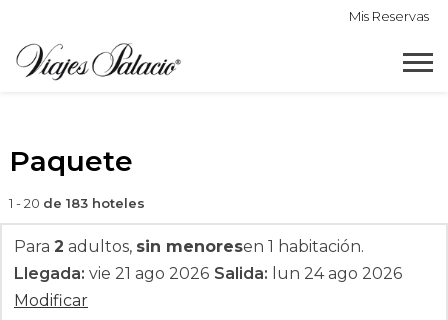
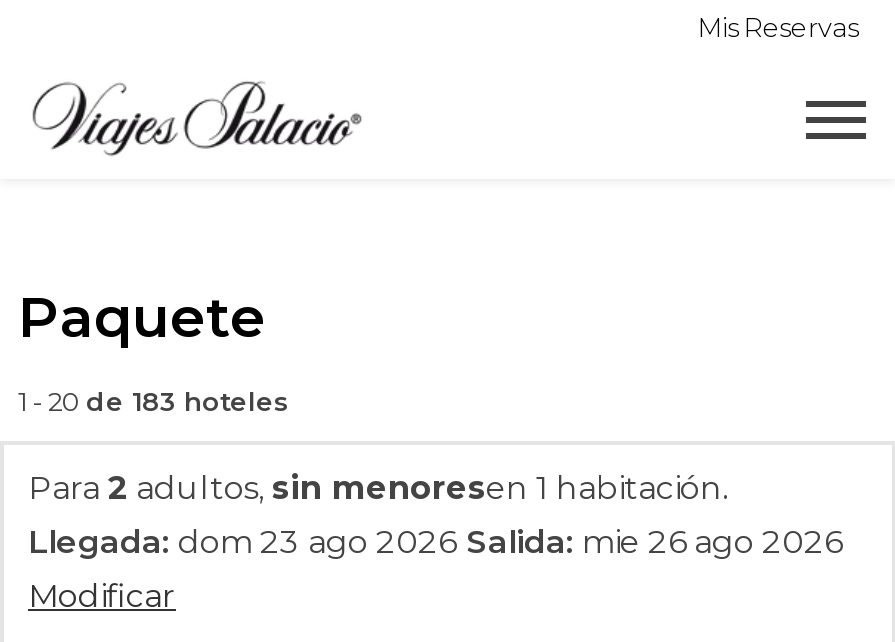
[14,264,402,283] Llegada: vie 21 ago 2026 Salida: lun 24 ago 2026 -> [28,523,842,561] Llegada: dom 23 ago 2026 Salida: mie 26 ago 2026

